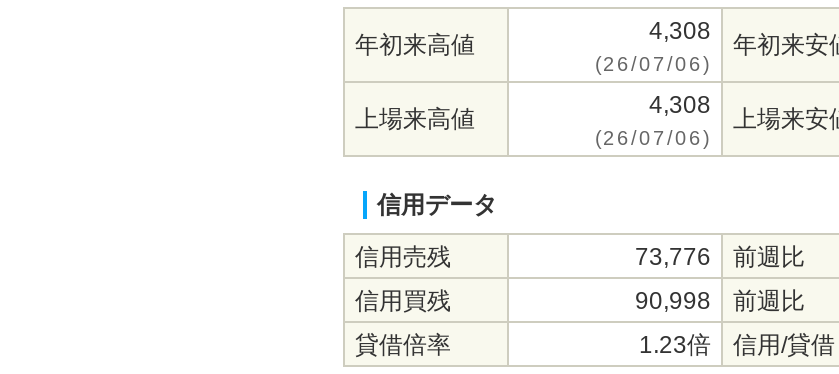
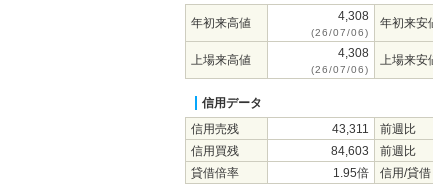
[635,243,805,271] 73,776 前週比 -> [332,122,416,136] 43,311 前週比
[635,287,805,315] 90,998 前週比 -> [331,144,416,158] 84,603 前週比
[639,331,835,359] 1.23倍 信用/貸借 -> [333,166,431,180] 1.95倍 信用/貸借

